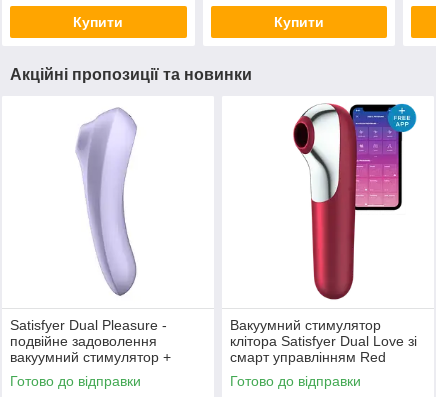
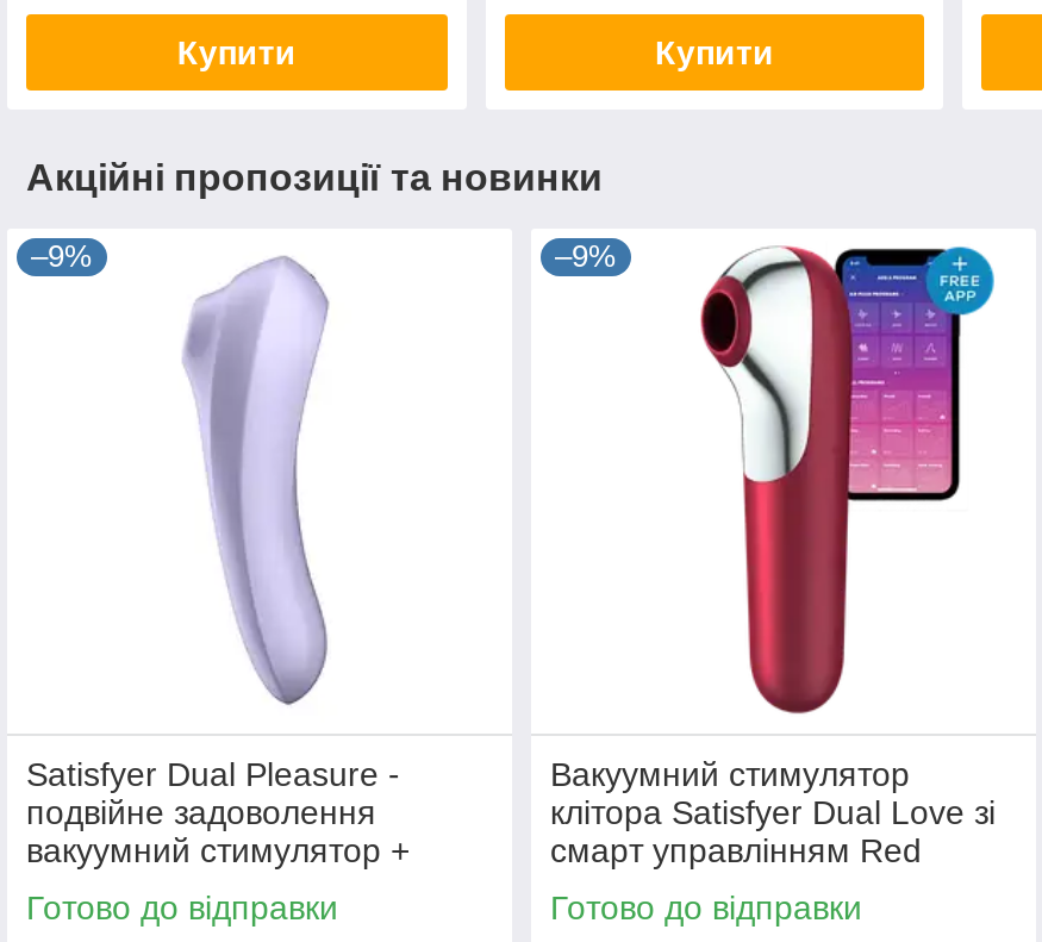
none -> [31,237,93,273] –9%
none -> [555,237,617,273] –9%

